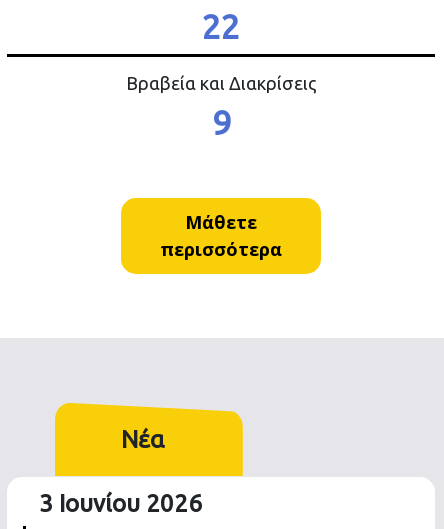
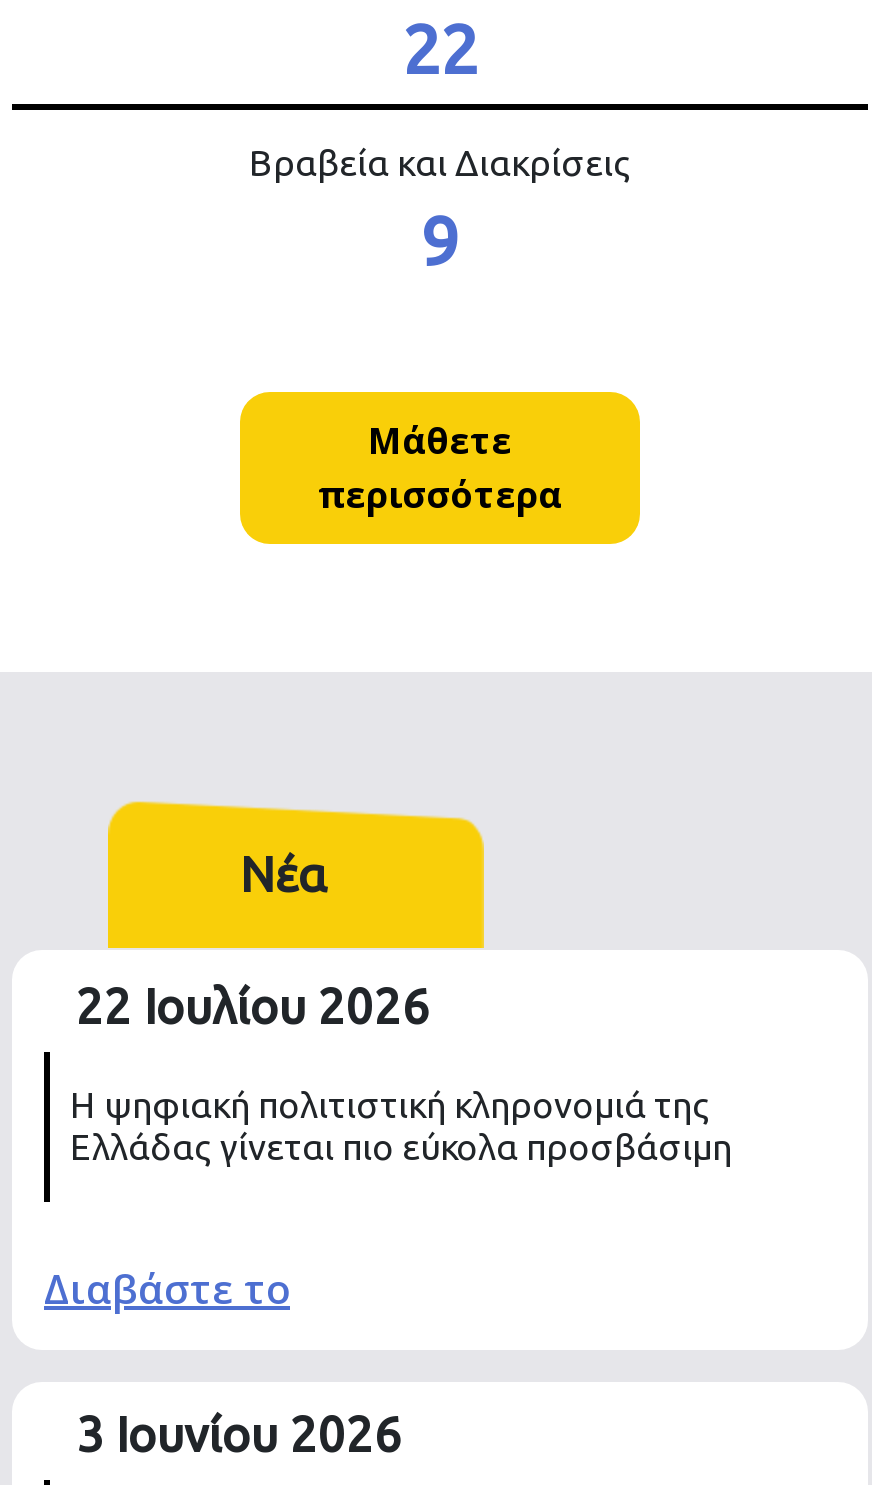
none -> [44,979,732,1316] 22 Ιουλίου 2026 | Η ψηφιακή πολιτιστική κληρονομιά της | Ελλάδας γίνεται πιο εύκολα προσβάσιμη | Διαβάστε το

